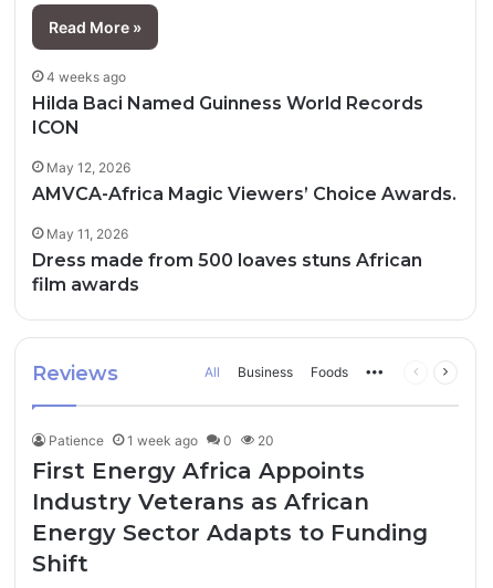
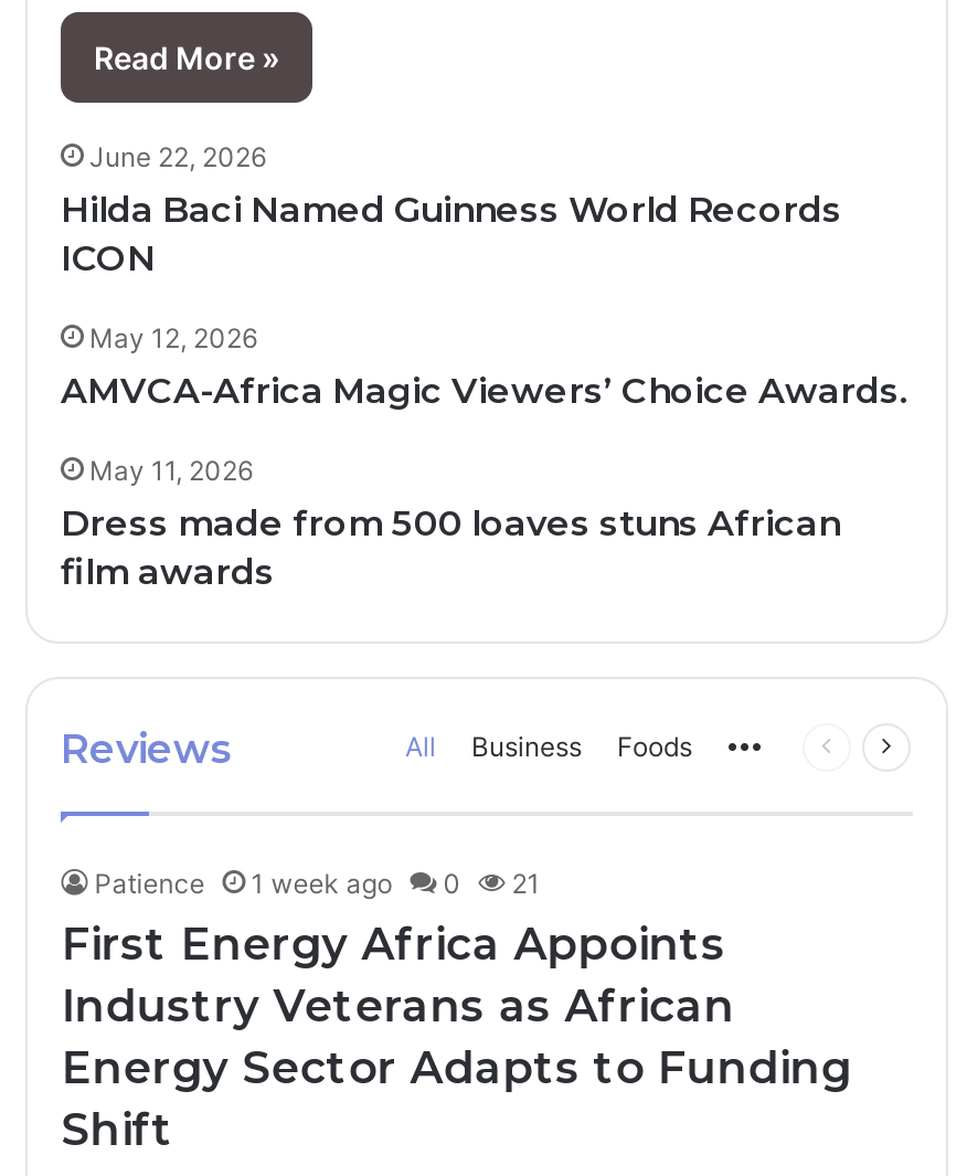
[46,69,126,85] 4 weeks ago -> [89,141,266,174] June 22, 2026
[49,432,274,449] Patience 1 week ago 0 20 -> [94,867,540,900] Patience 1 week ago 0 21

